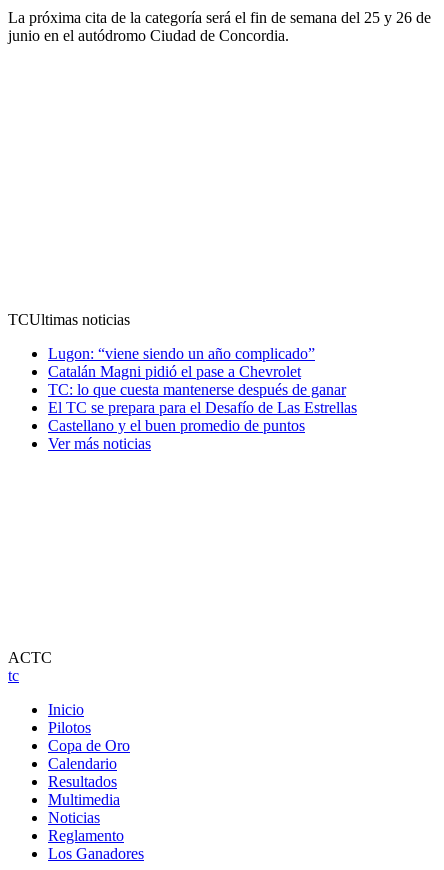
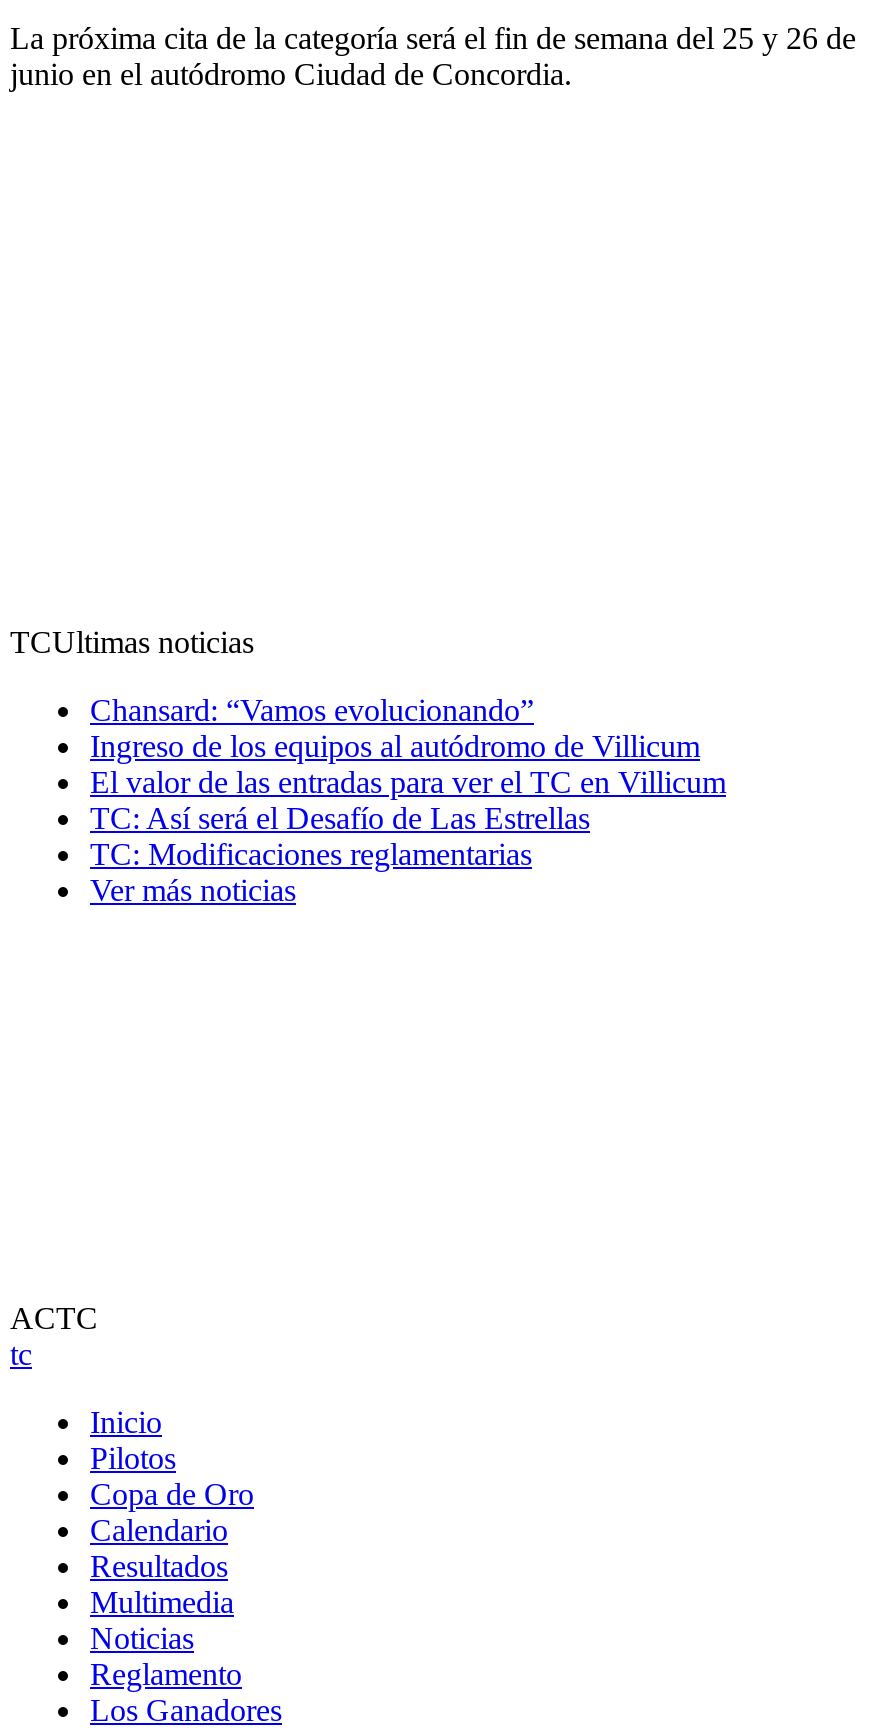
[48,345,357,434] Lugon: “viene siendo un año complicado” | Catalán Magni pidió el pase a Chevrolet | TC: lo que cuesta mantenerse después de ganar | El TC se prepara para el Desafío de Las Estrellas | Castellano y el buen promedio de puntos -> [90,693,726,871] Chansard: “Vamos evolucionando” | Ingreso de los equipos al autódromo de Villicum | El valor de las entradas para ver el TC en Villicum | TC: Así será el Desafío de Las Estrellas | TC: Modificaciones reglamentarias

